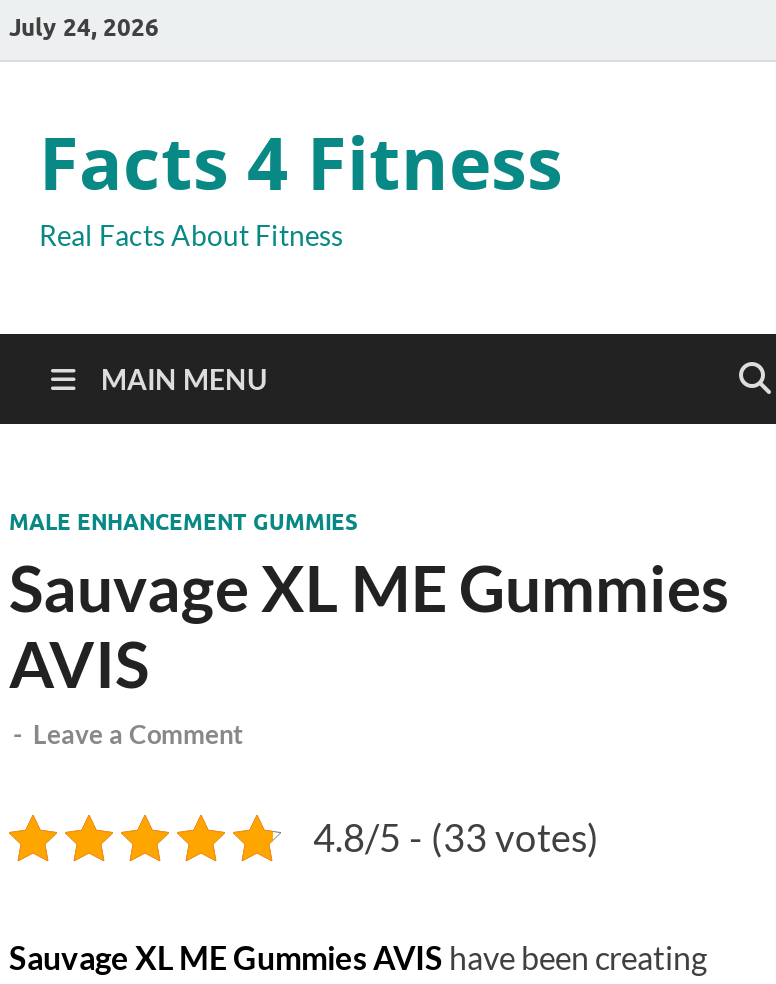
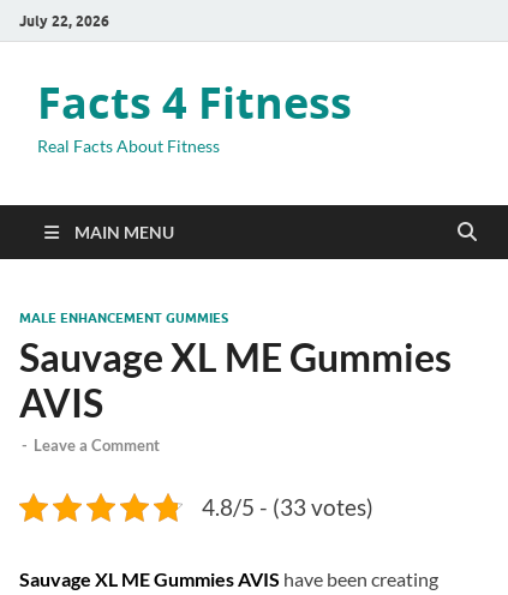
[9,11,159,41] July 24, 2026 -> [19,11,109,29] July 22, 2026

